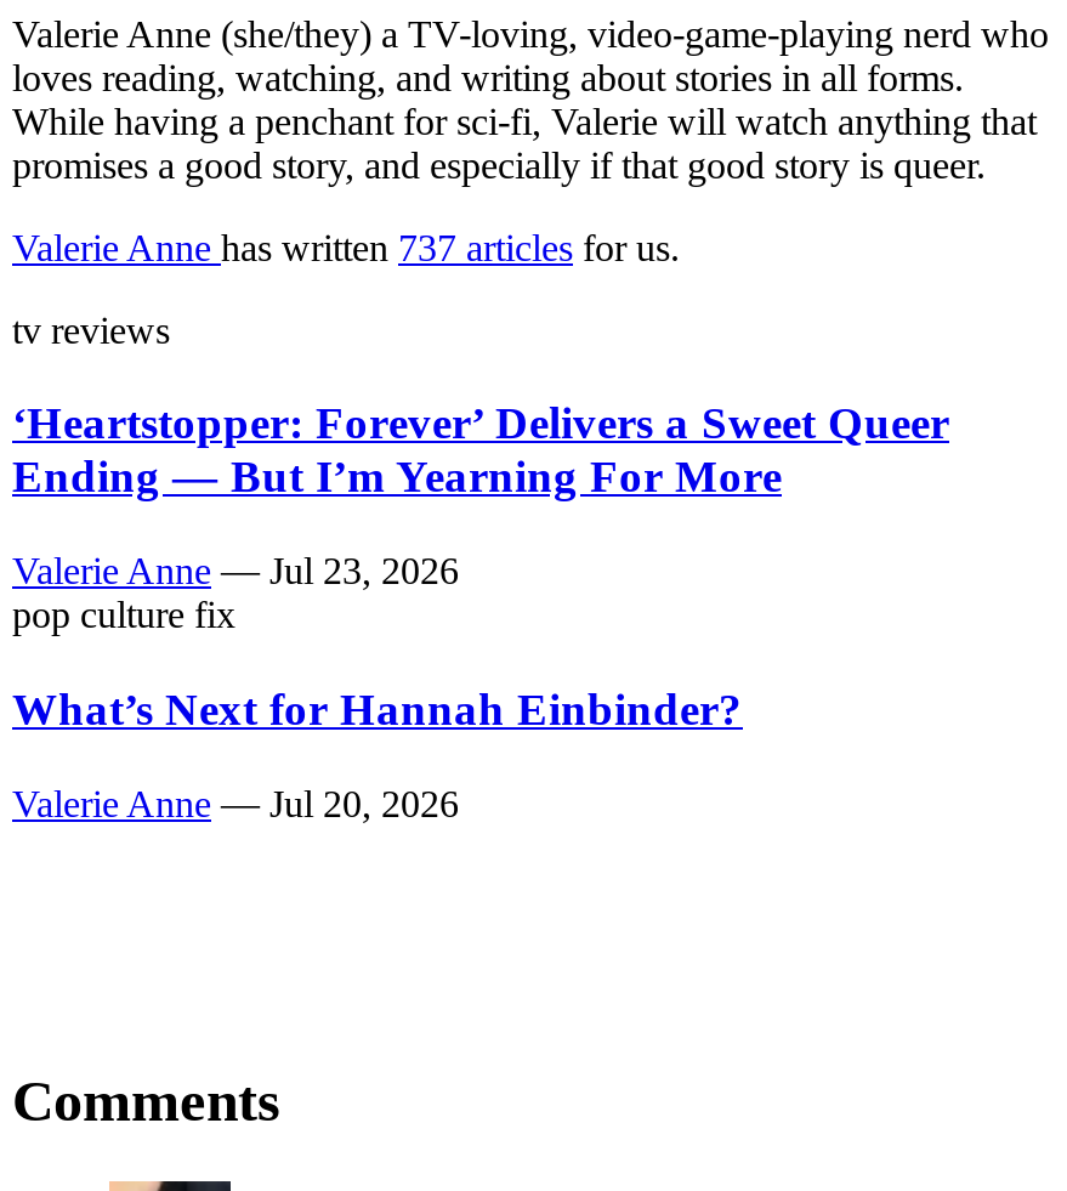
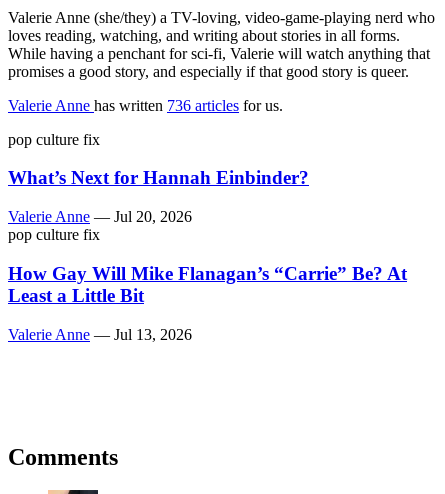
[12,227,949,592] Valerie Anne has written 737 articles for us. | tv reviews | ‘Heartstopper: Forever’ Delivers a Sweet Queer | Ending — But I’m Yearning For More | Valerie Anne — Jul 23, 2026 -> [8,97,283,114] Valerie Anne has written 736 articles for us.
moved [12,594,743,823] -> [8,131,309,225]: pop culture fix | What’s Next for Hannah Einbinder? | Valerie Anne — Jul 20, 2026
none -> [8,226,407,343] pop culture fix | How Gay Will Mike Flanagan’s “Carrie” Be? At | Least a Little Bit | Valerie Anne — Jul 13, 2026

